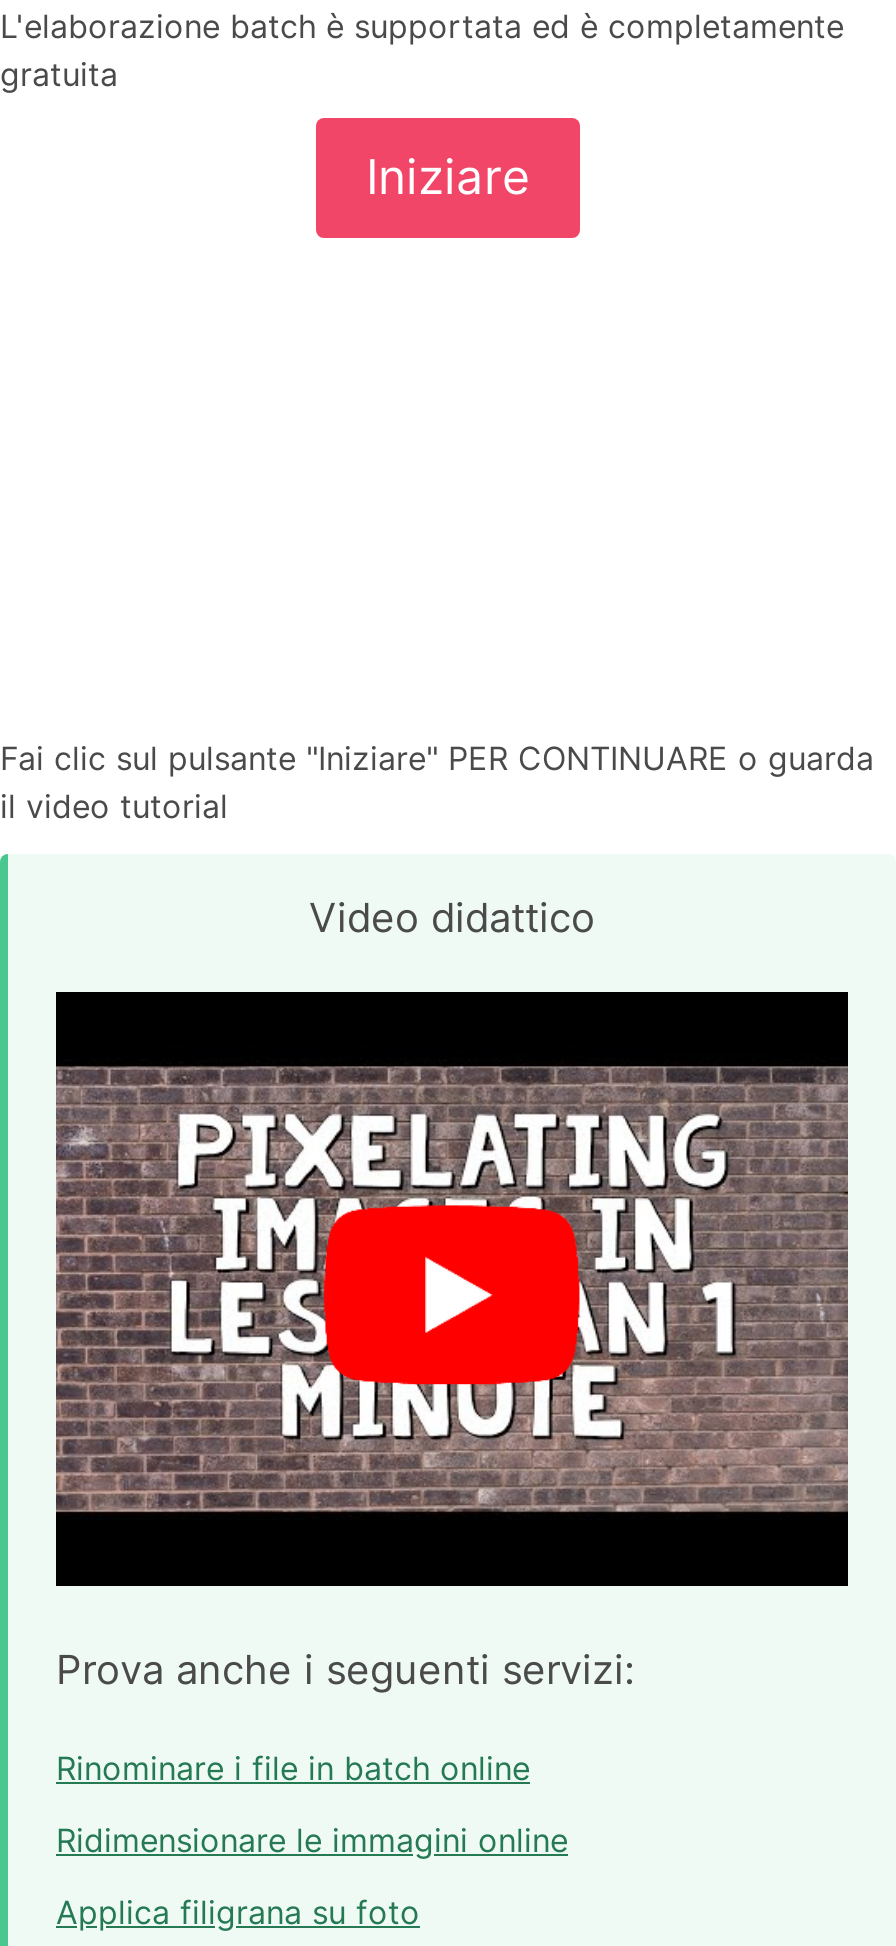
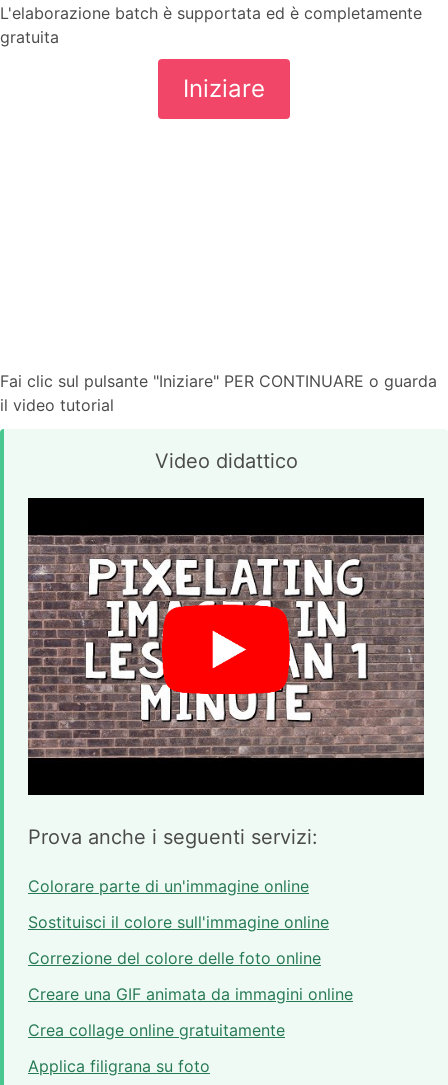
[56,1748,568,1860] Rinominare i file in batch online | Ridimensionare le immagini online -> [28,876,353,1040] Colorare parte di un'immagine online | Sostituisci il colore sull'immagine online | Correzione del colore delle foto online | Creare una GIF animata da immagini online | Crea collage online gratuitamente

